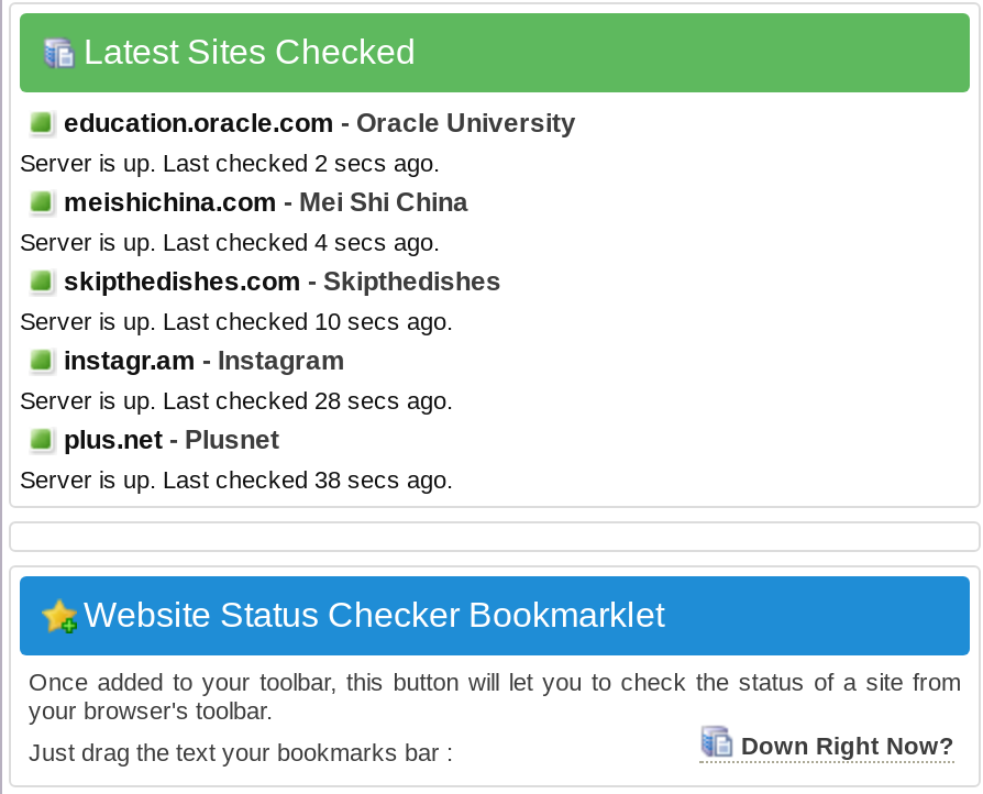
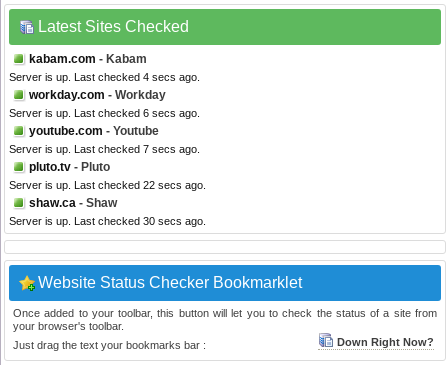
[20,108,576,218] education.oracle.com - Oracle University | Server is up. Last checked 2 secs ago. | meishichina.com - Mei Shi China -> [29,52,147,66] kabam.com - Kabam
moved [20,229,440,255] -> [9,71,200,83]: Server is up. Last checked 4 secs ago.
[20,266,501,493] skipthedishes.com - Skipthedishes | Server is up. Last checked 10 secs ago. | instagr.am - Instagram | Server is up. Last checked 28 secs ago. | plus.net - Plusnet | Server is up. Last checked 38 secs ago. -> [9,88,206,227] workday.com - Workday | Server is up. Last checked 6 secs ago. | youtube.com - Youtube | Server is up. Last checked 7 secs ago. | pluto.tv - Pluto | Server is up. Last checked 22 secs ago. | shaw.ca - Shaw | Server is up. Last checked 30 secs ago.

